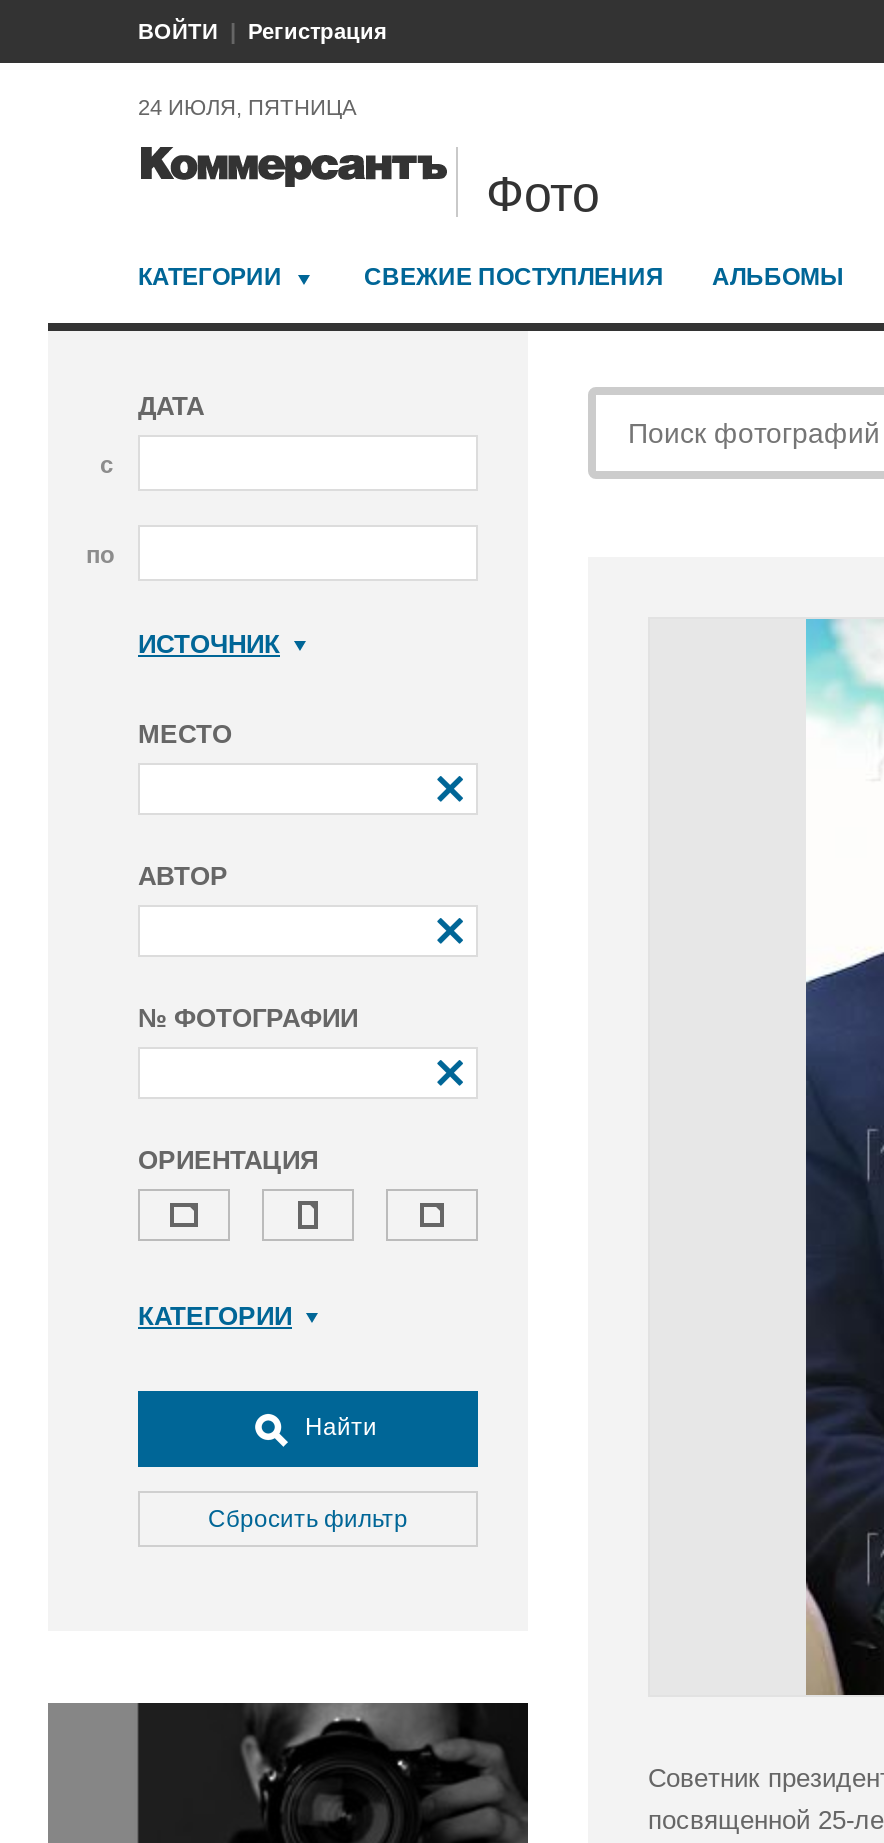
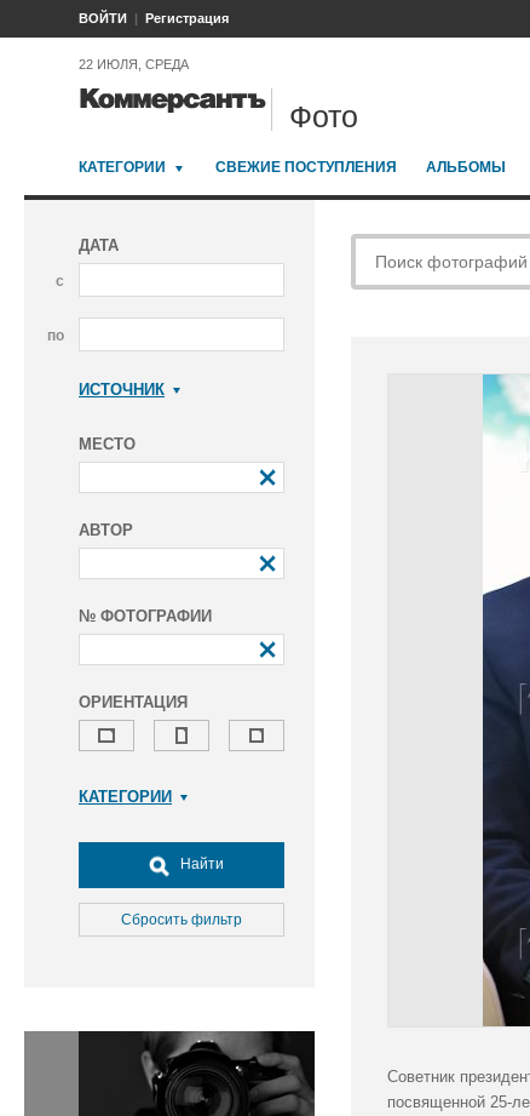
[138,95,356,119] 24 ИЮЛЯ, ПЯТНИЦА -> [79,57,189,71] 22 ИЮЛЯ, СРЕДА

